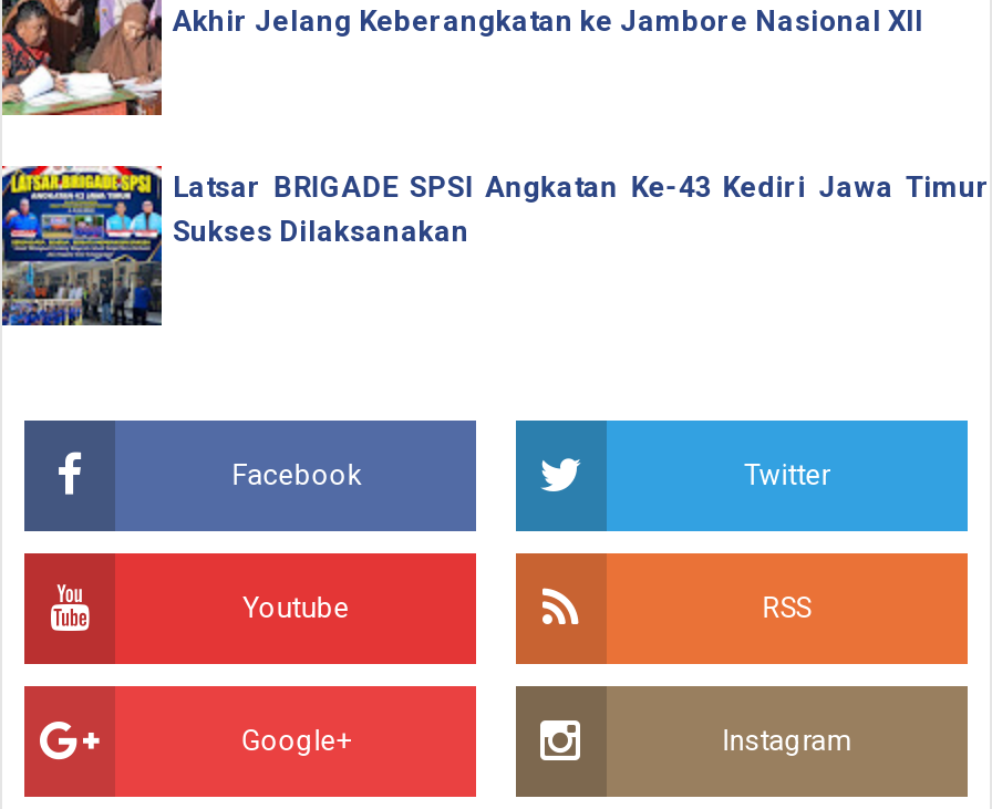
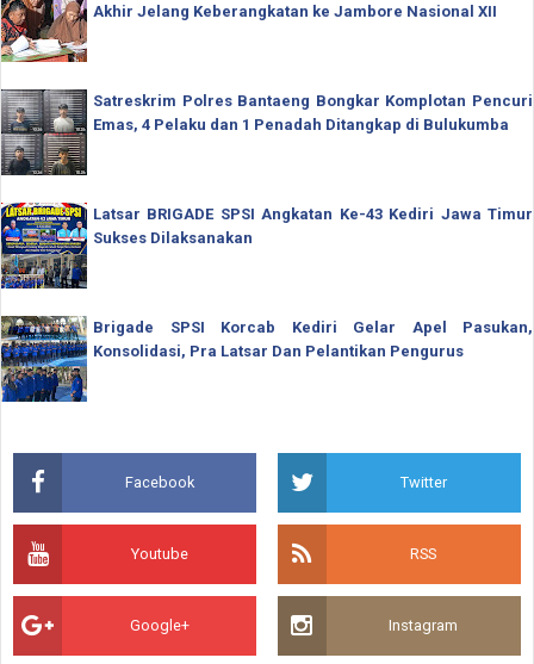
none -> [4,88,533,176] [image] | Satreskrim Polres Bantaeng Bongkar Komplotan Pencuri | Emas, 4 Pelaku dan 1 Penadah Ditangkap di Bulukumba
none -> [4,315,533,403] [image] | Brigade SPSI Korcab Kediri Gelar Apel Pasukan, | Konsolidasi, Pra Latsar Dan Pelantikan Pengurus

